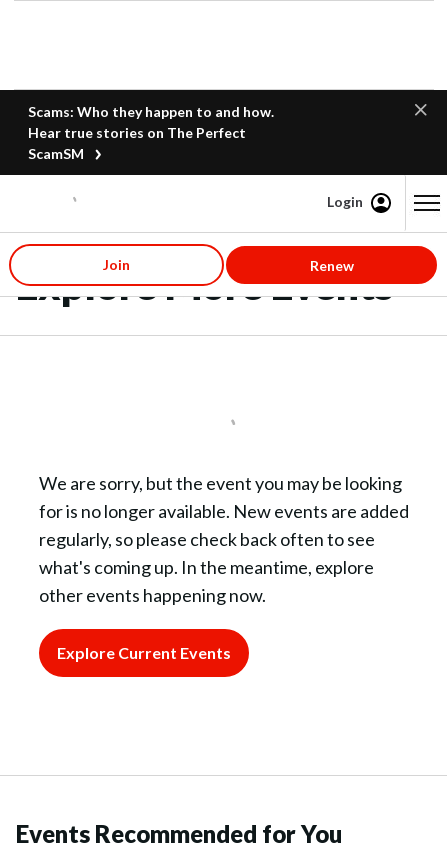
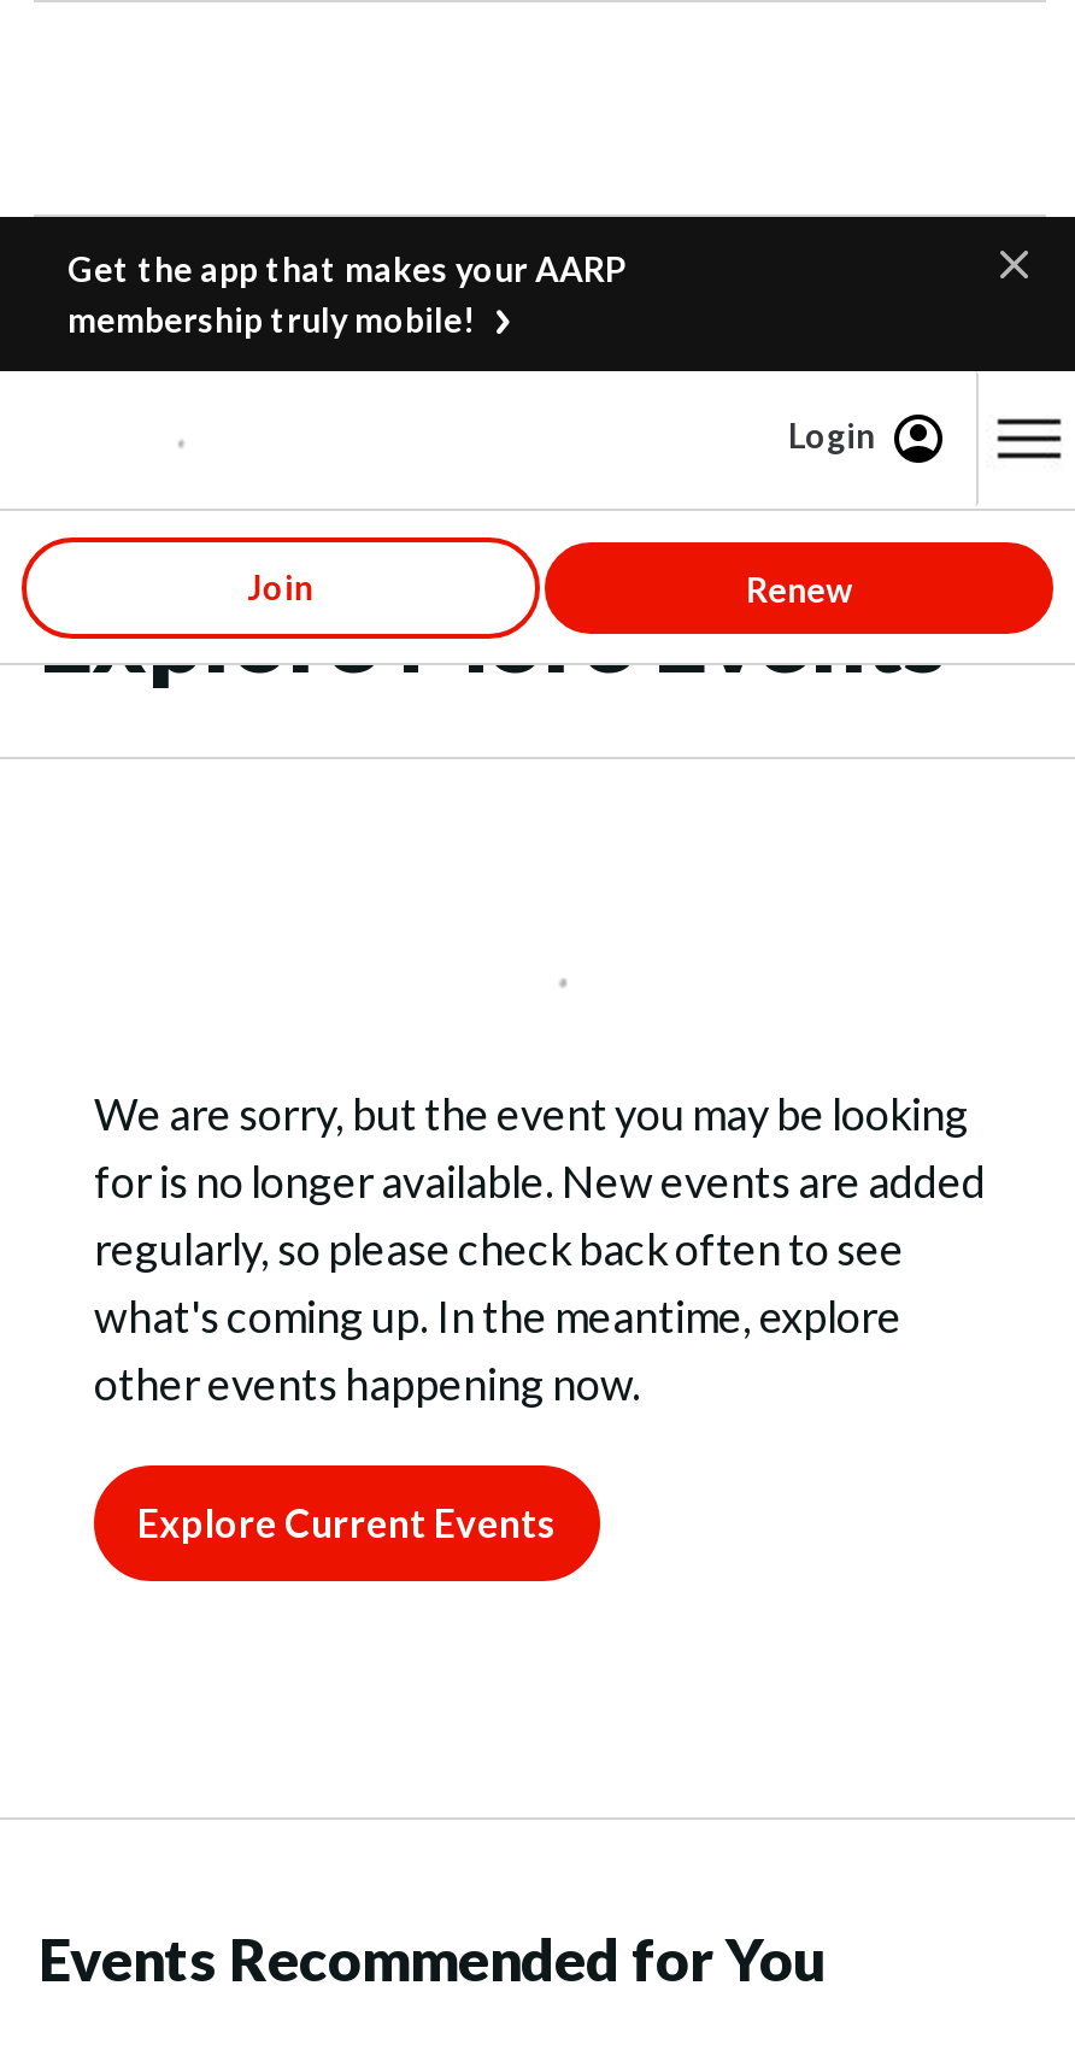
[28,103,274,162] Scams: Who they happen to and how. | Hear true stories on The Perfect | ScamSM -> [67,248,627,340] Get the app that makes your AARP | membership truly mobile!

